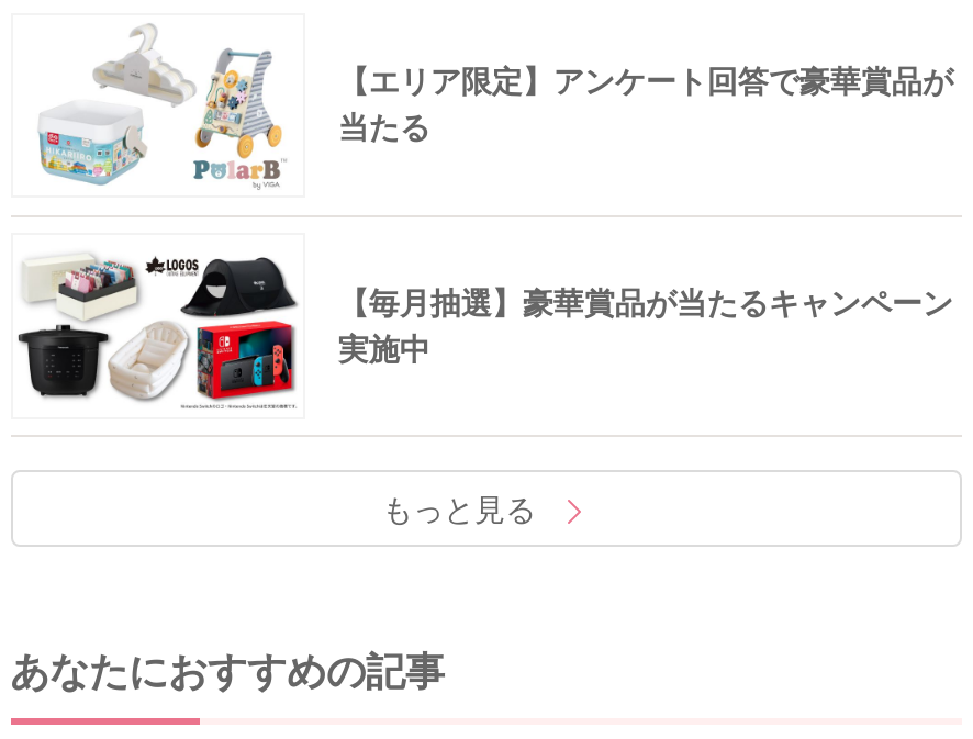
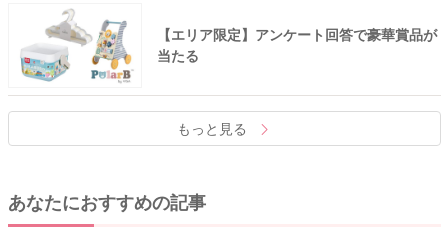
[15,256,953,407] [image] | 【毎月抽選】豪華賞品が当たるキャンペーン | 実施中 -> none

